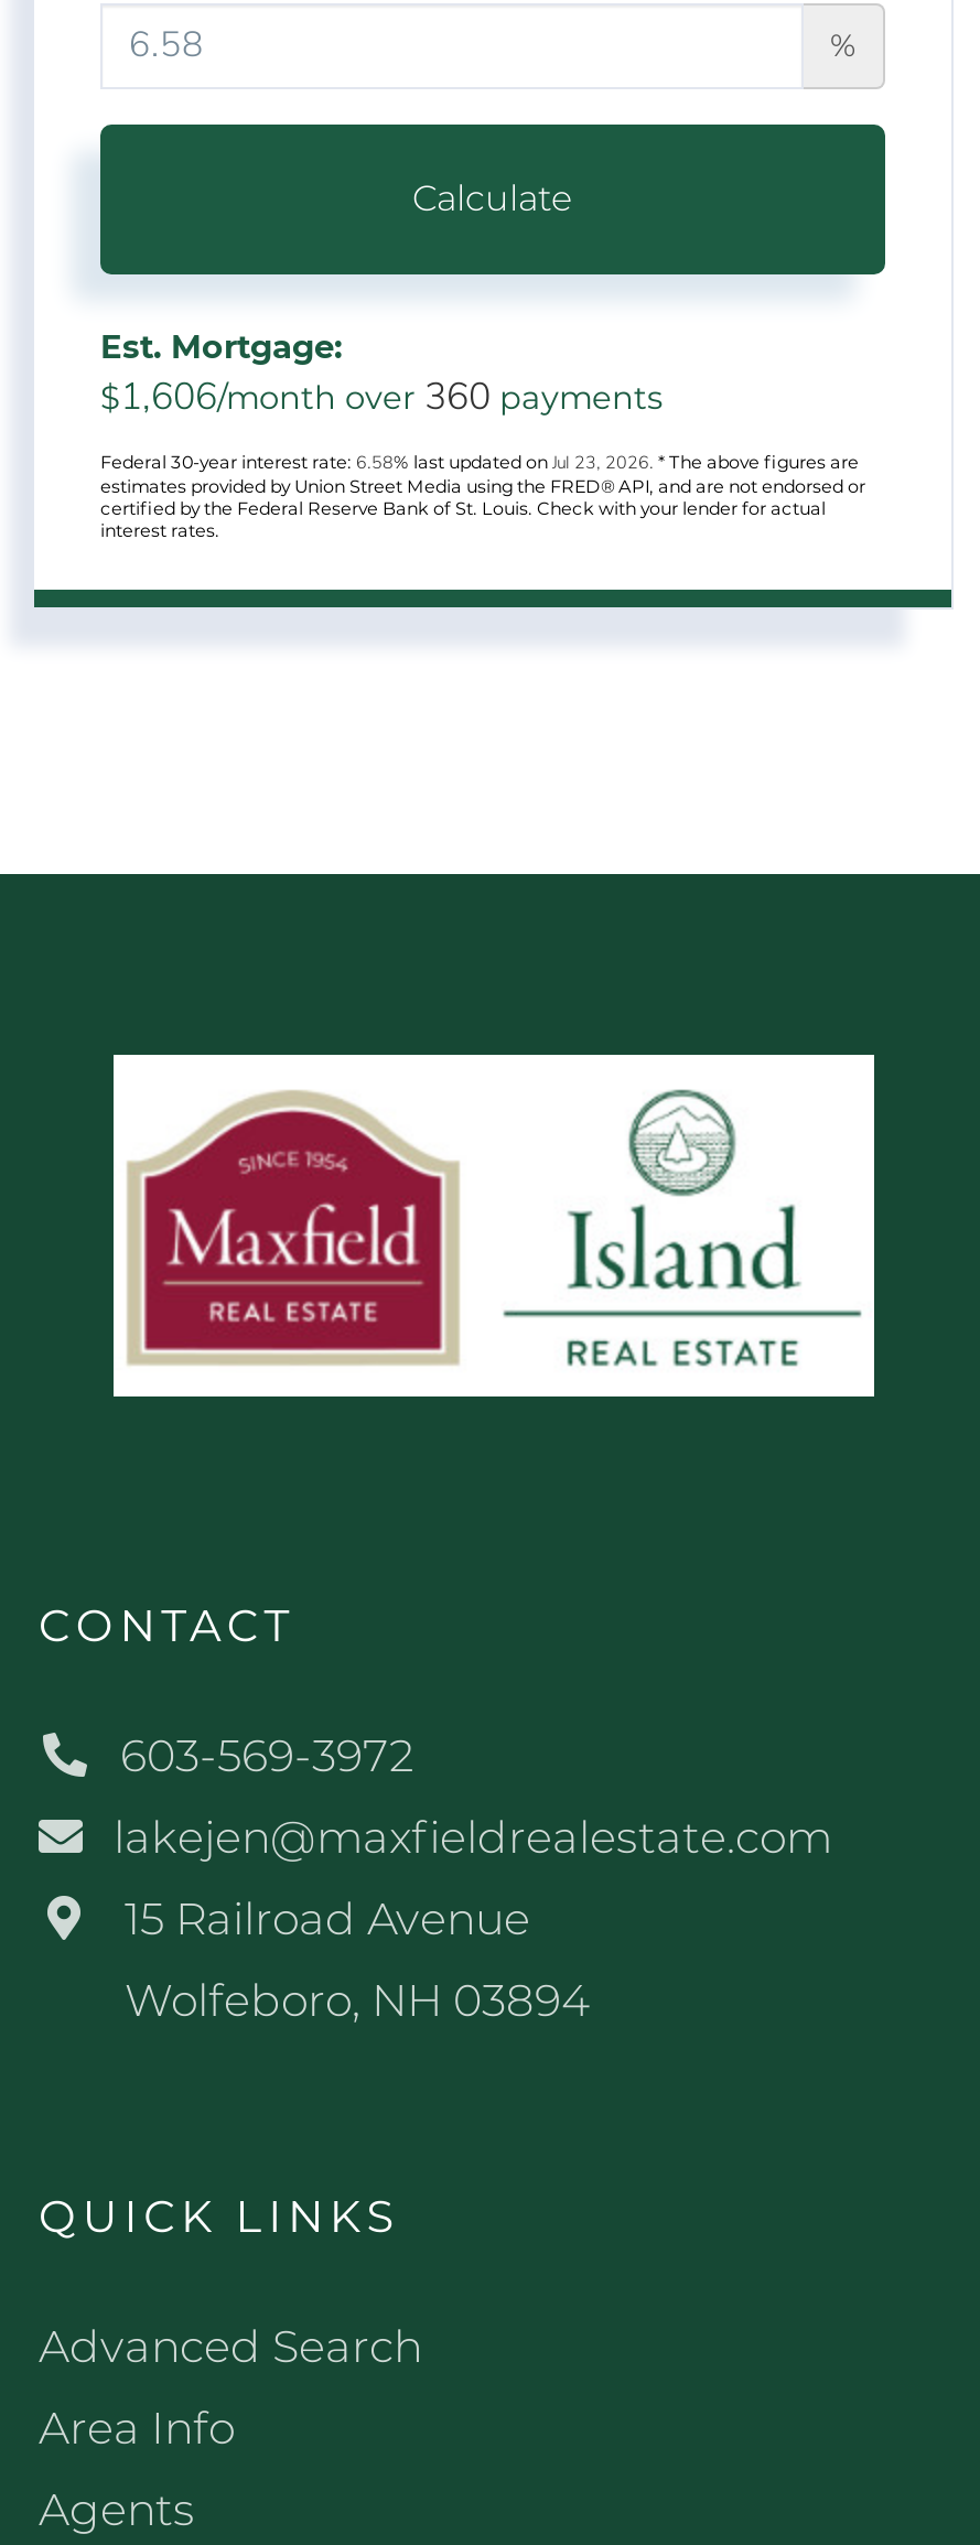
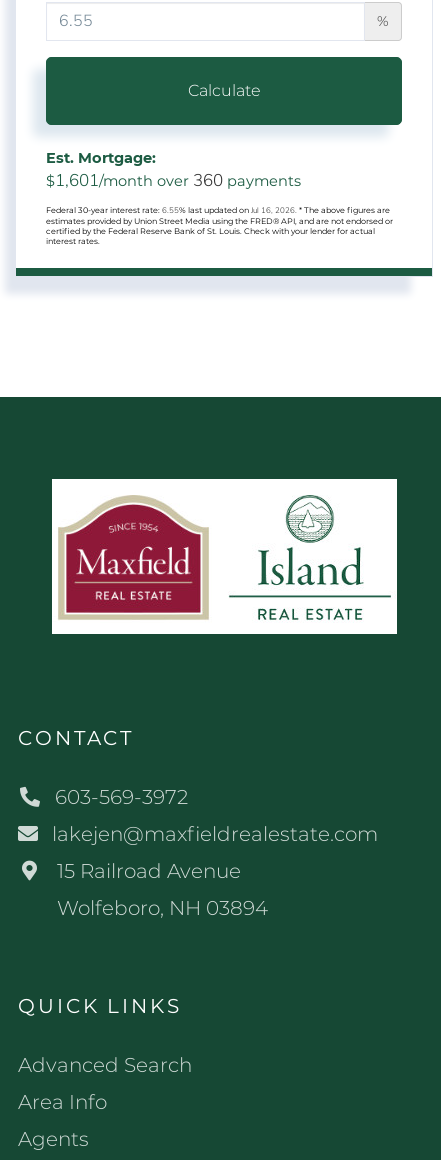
[100,372,663,423] $1,606/month over 360 payments -> [46,169,301,192] $1,601/month over 360 payments
[100,452,859,476] Federal 30-year interest rate: 6.58% last updated on Jul 23, 2026. * The above figures are -> [46,205,390,216] Federal 30-year interest rate: 6.55% last updated on Jul 16, 2026. * The above figures are

